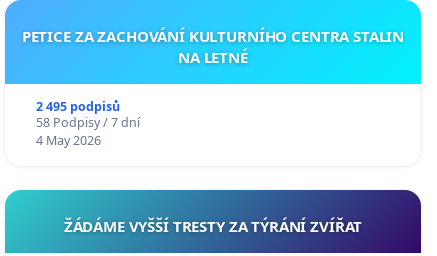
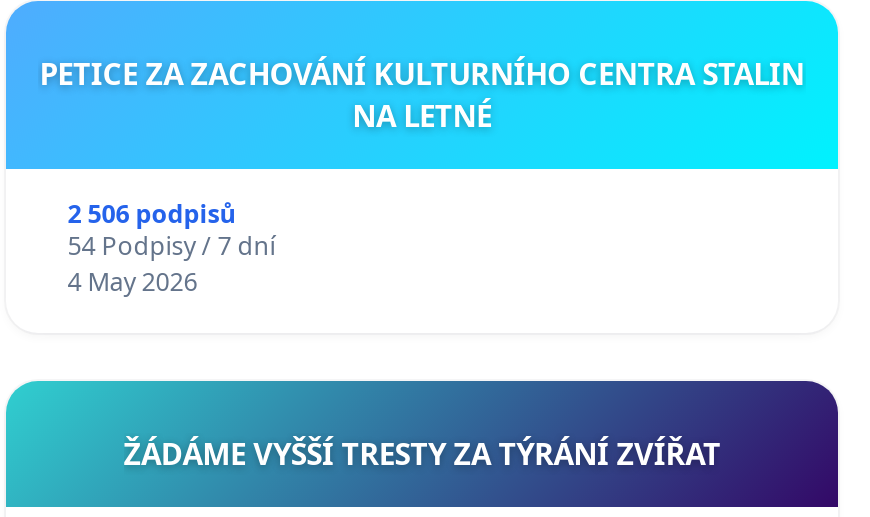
[36,98,120,115] 2 495 podpisů -> [68,197,236,231] 2 506 podpisů
[36,114,140,131] 58 Podpisy / 7 dní -> [68,229,276,263] 54 Podpisy / 7 dní

